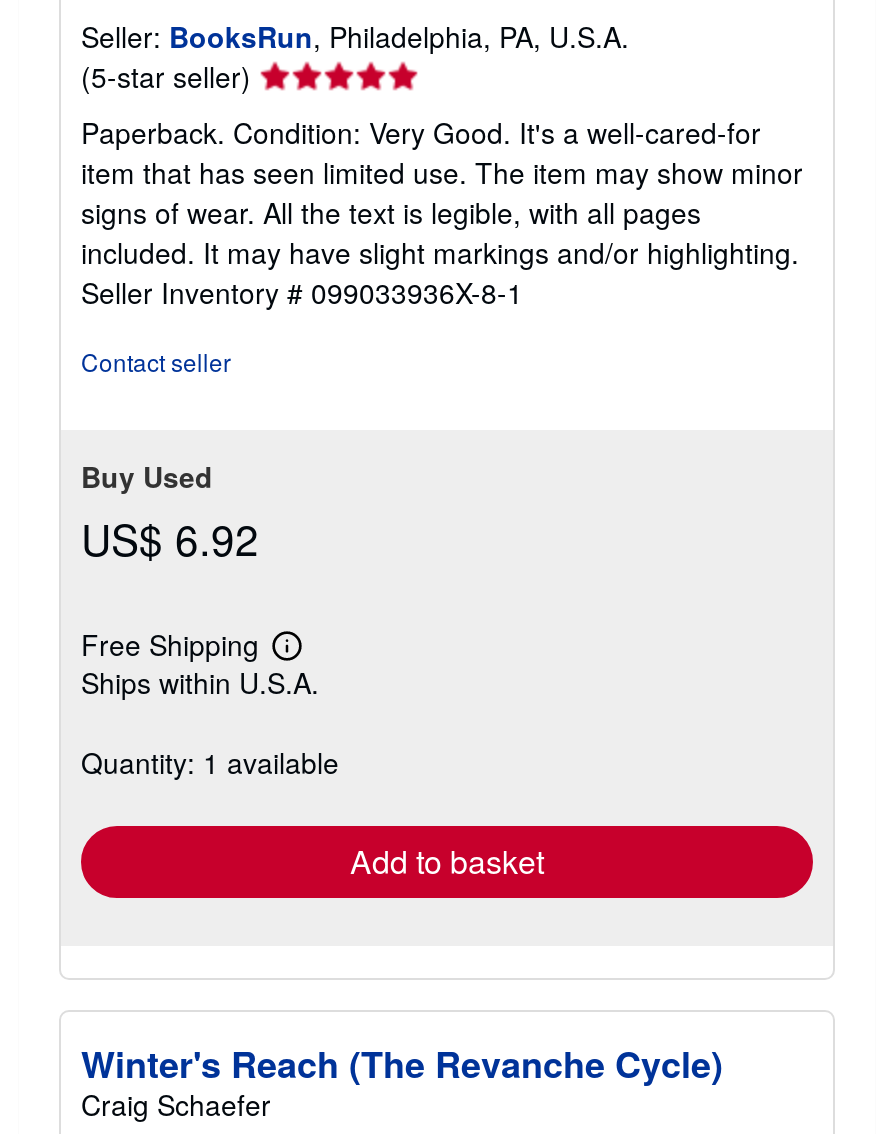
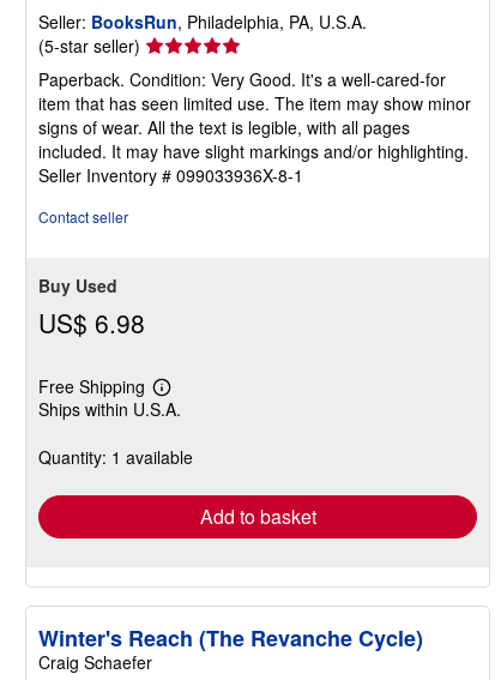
[81,507,259,567] US$ 6.92 -> [38,304,145,340] US$ 6.98

